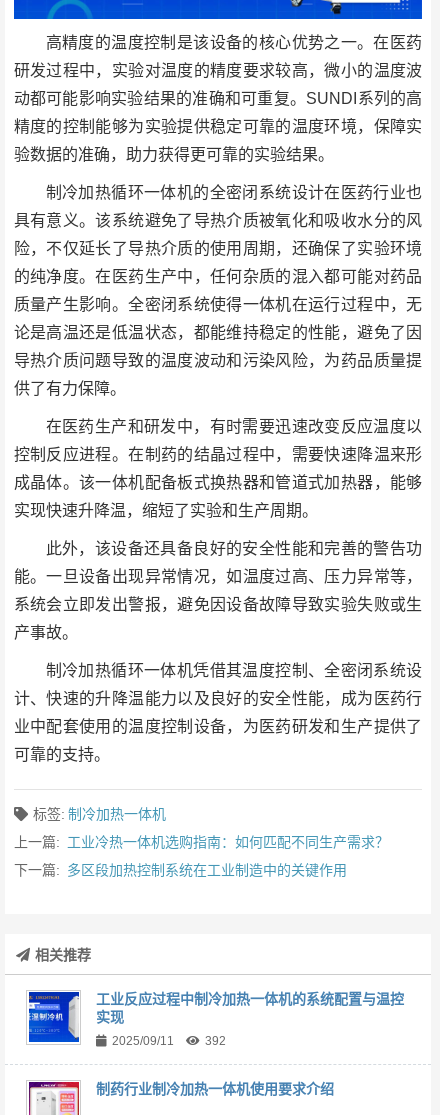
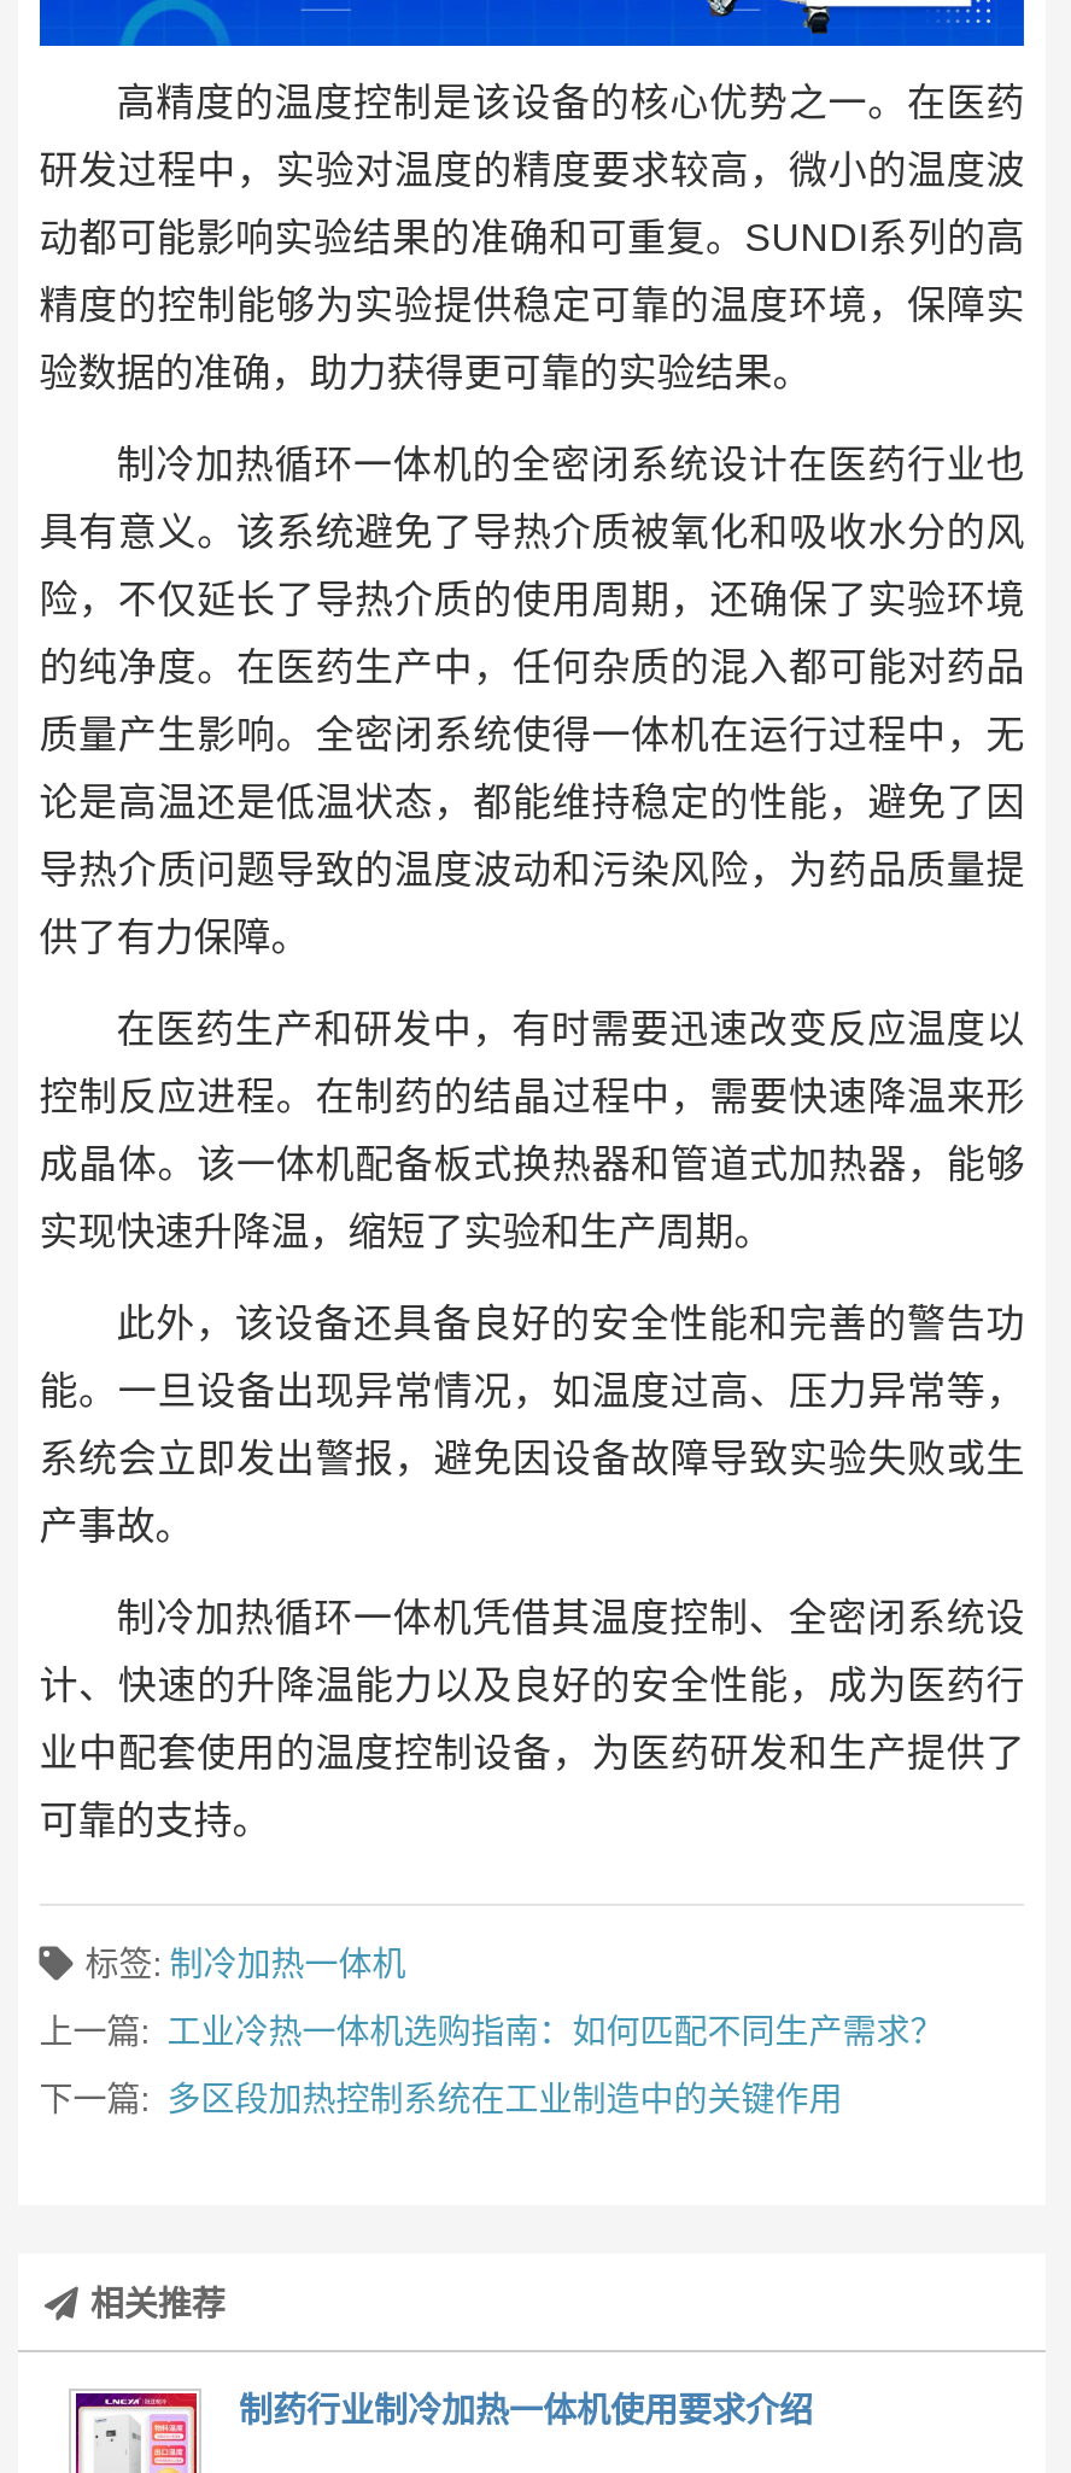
[28,991,404,1054] [image] | 工业反应过程中制冷加热一体机的系统配置与温控 | 实现 | 2025/09/11 | 392 -> none

